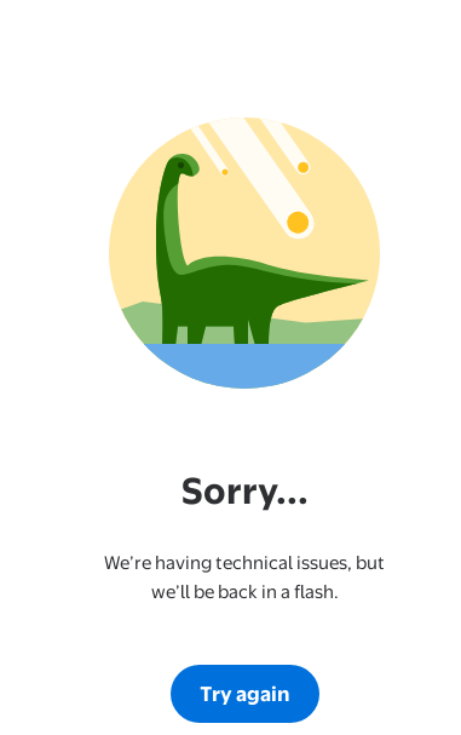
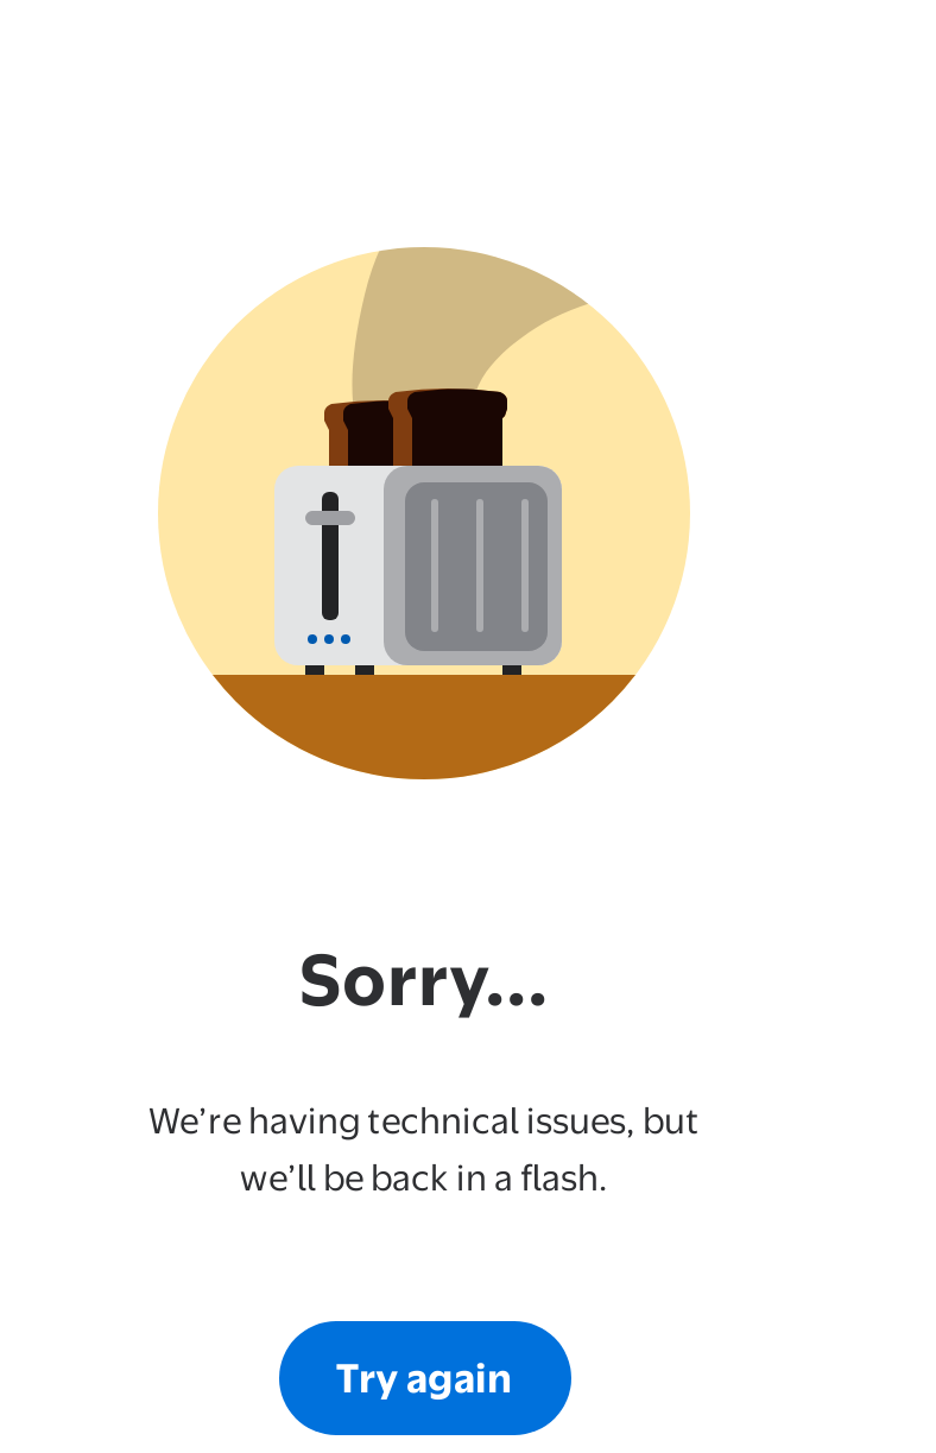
[121,119,368,390] [image] -> [184,247,659,782] [image]

